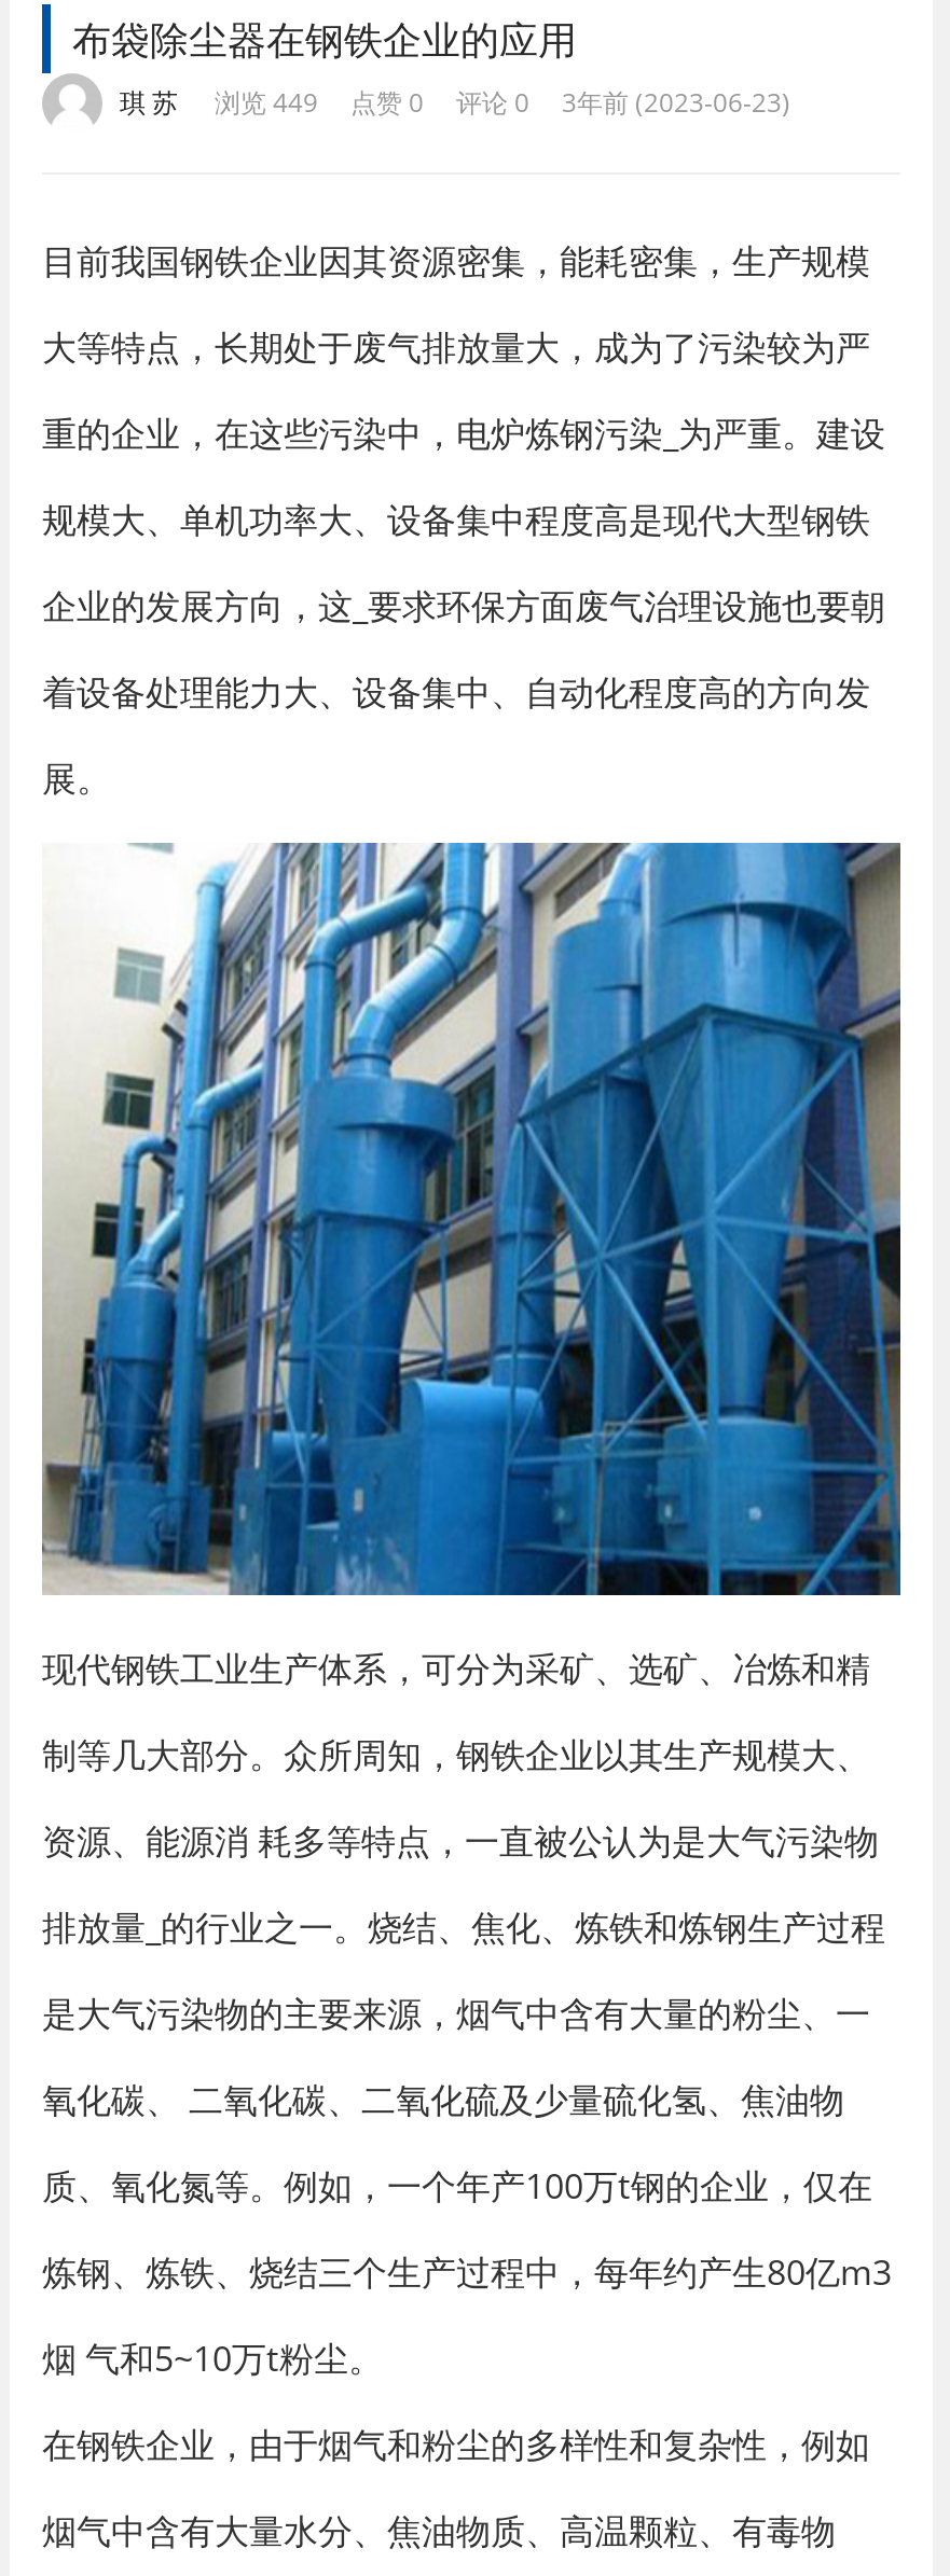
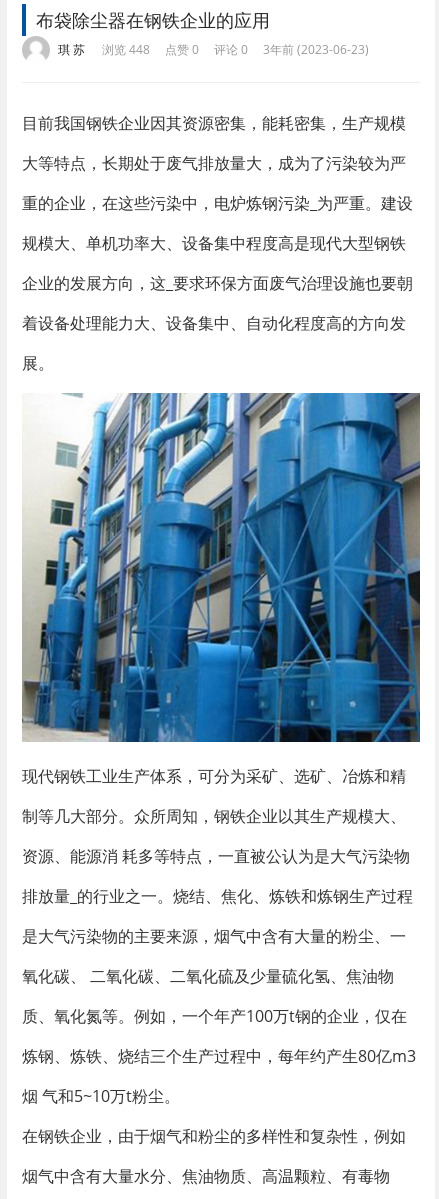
[120,82,790,121] 琪 苏 · 浏览 449 · 点赞 0 · 评论 0 · 3年前 (2023-06-23) -> [58,40,369,58] 琪 苏 · 浏览 448 · 点赞 0 · 评论 0 · 3年前 (2023-06-23)

